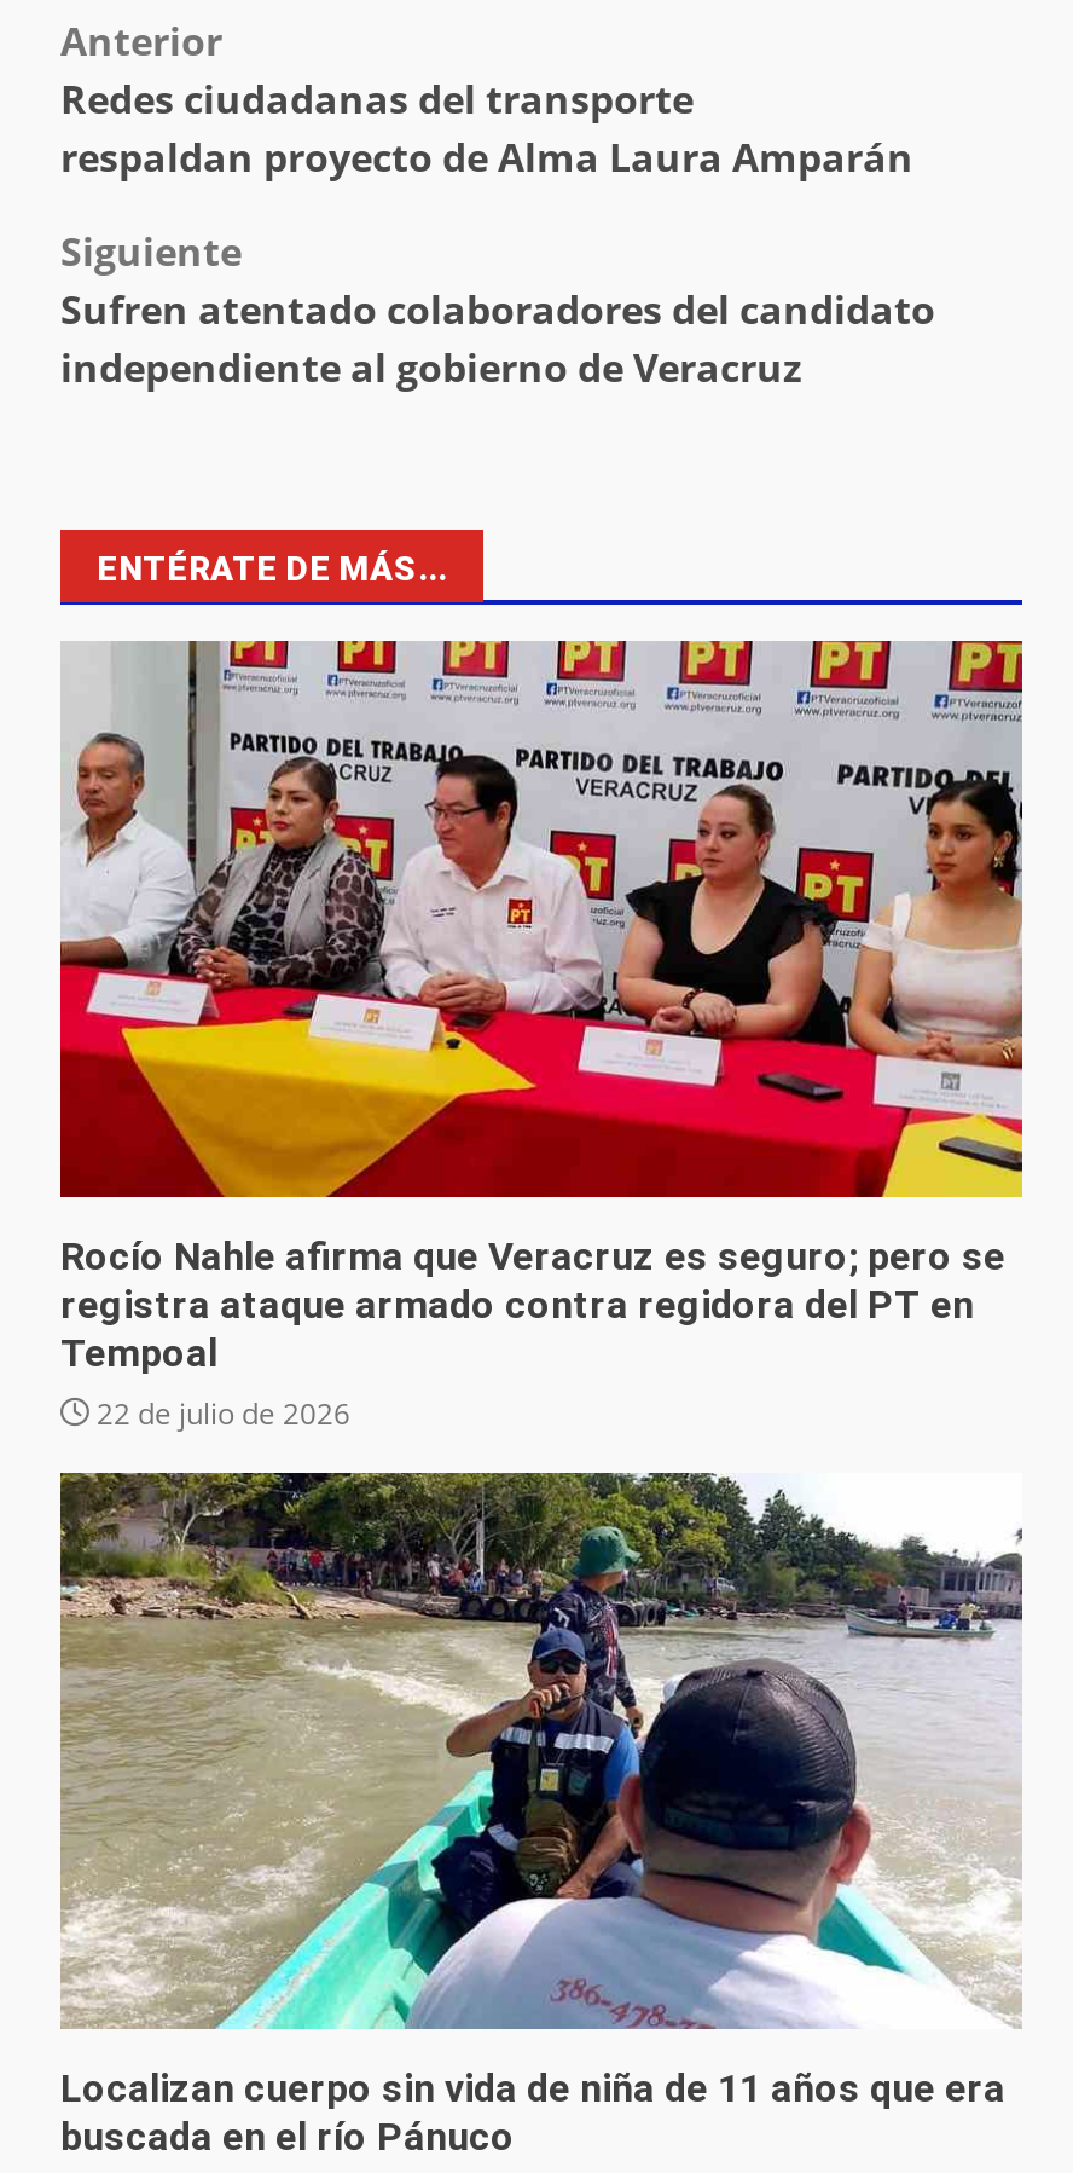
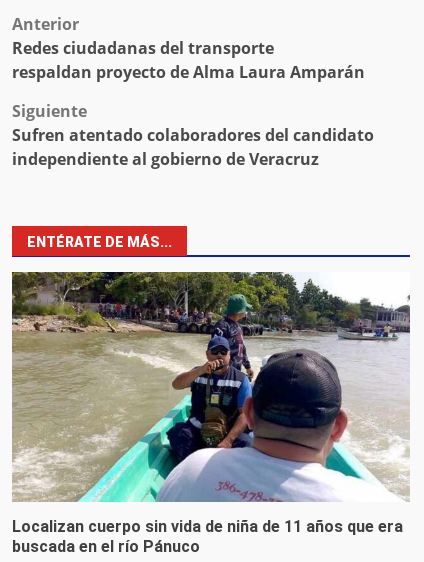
[58,638,1025,1435] [image] | Rocío Nahle afirma que Veracruz es seguro; pero se | registra ataque armado contra regidora del PT en | Tempoal | 22 de julio de 2026 -> none

